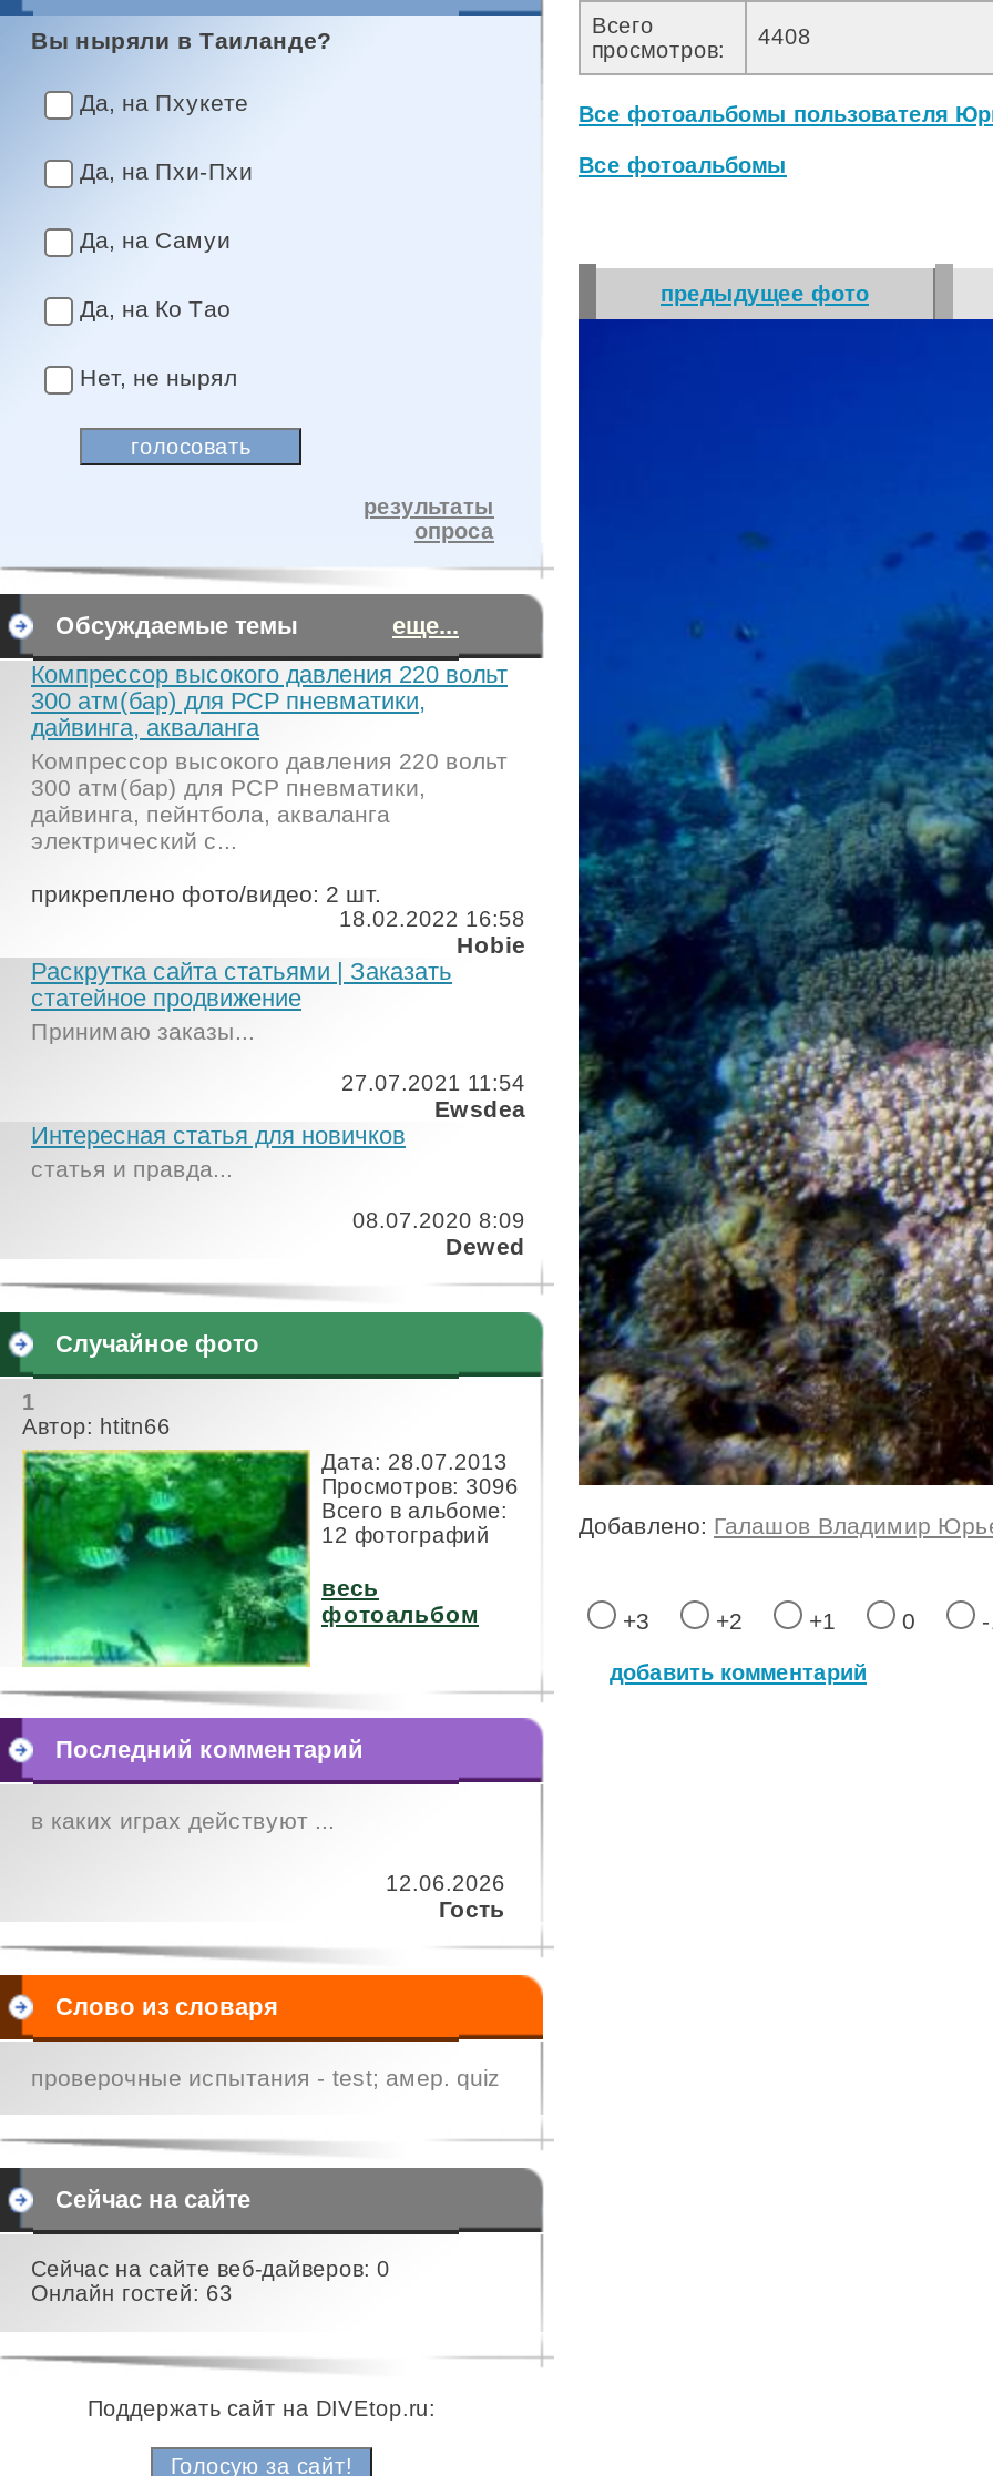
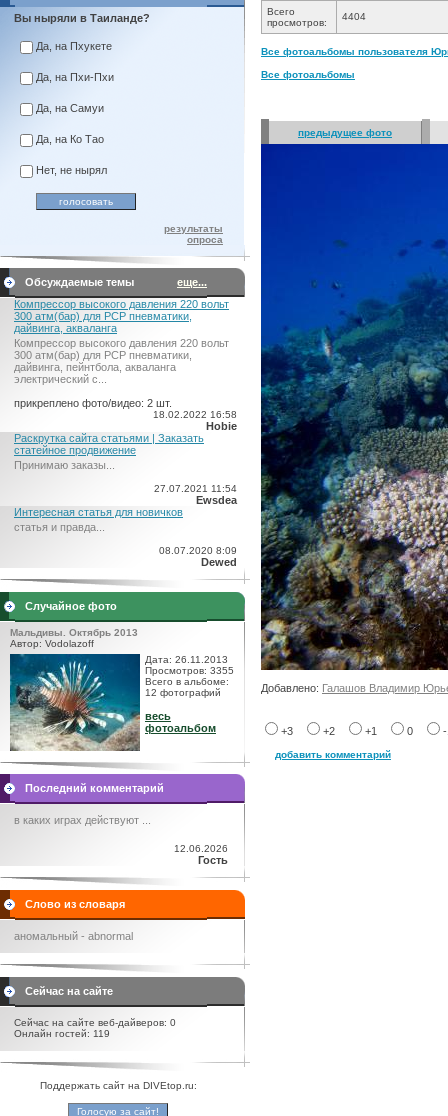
[758,24,811,49] 4408 -> [342,11,366,22] 4404
[22,1390,171,1439] 1 | Автор: htitn66 -> [10,627,138,649] Мальдивы. Октябрь 2013 | Автор: Vodolazoff
[20,1447,519,1667] [image] | Дата: 28.07.2013 | Просмотров: 3096 -> [9,653,234,752] [image] | Дата: 26.11.2013 | Просмотров: 3355
[31,2064,501,2090] проверочные испытания - test; амер. quiz -> [14,930,133,942] аномальный - abnormal
[31,2281,233,2305] Онлайн гостей: 63 -> [14,1028,110,1039] Онлайн гостей: 119

